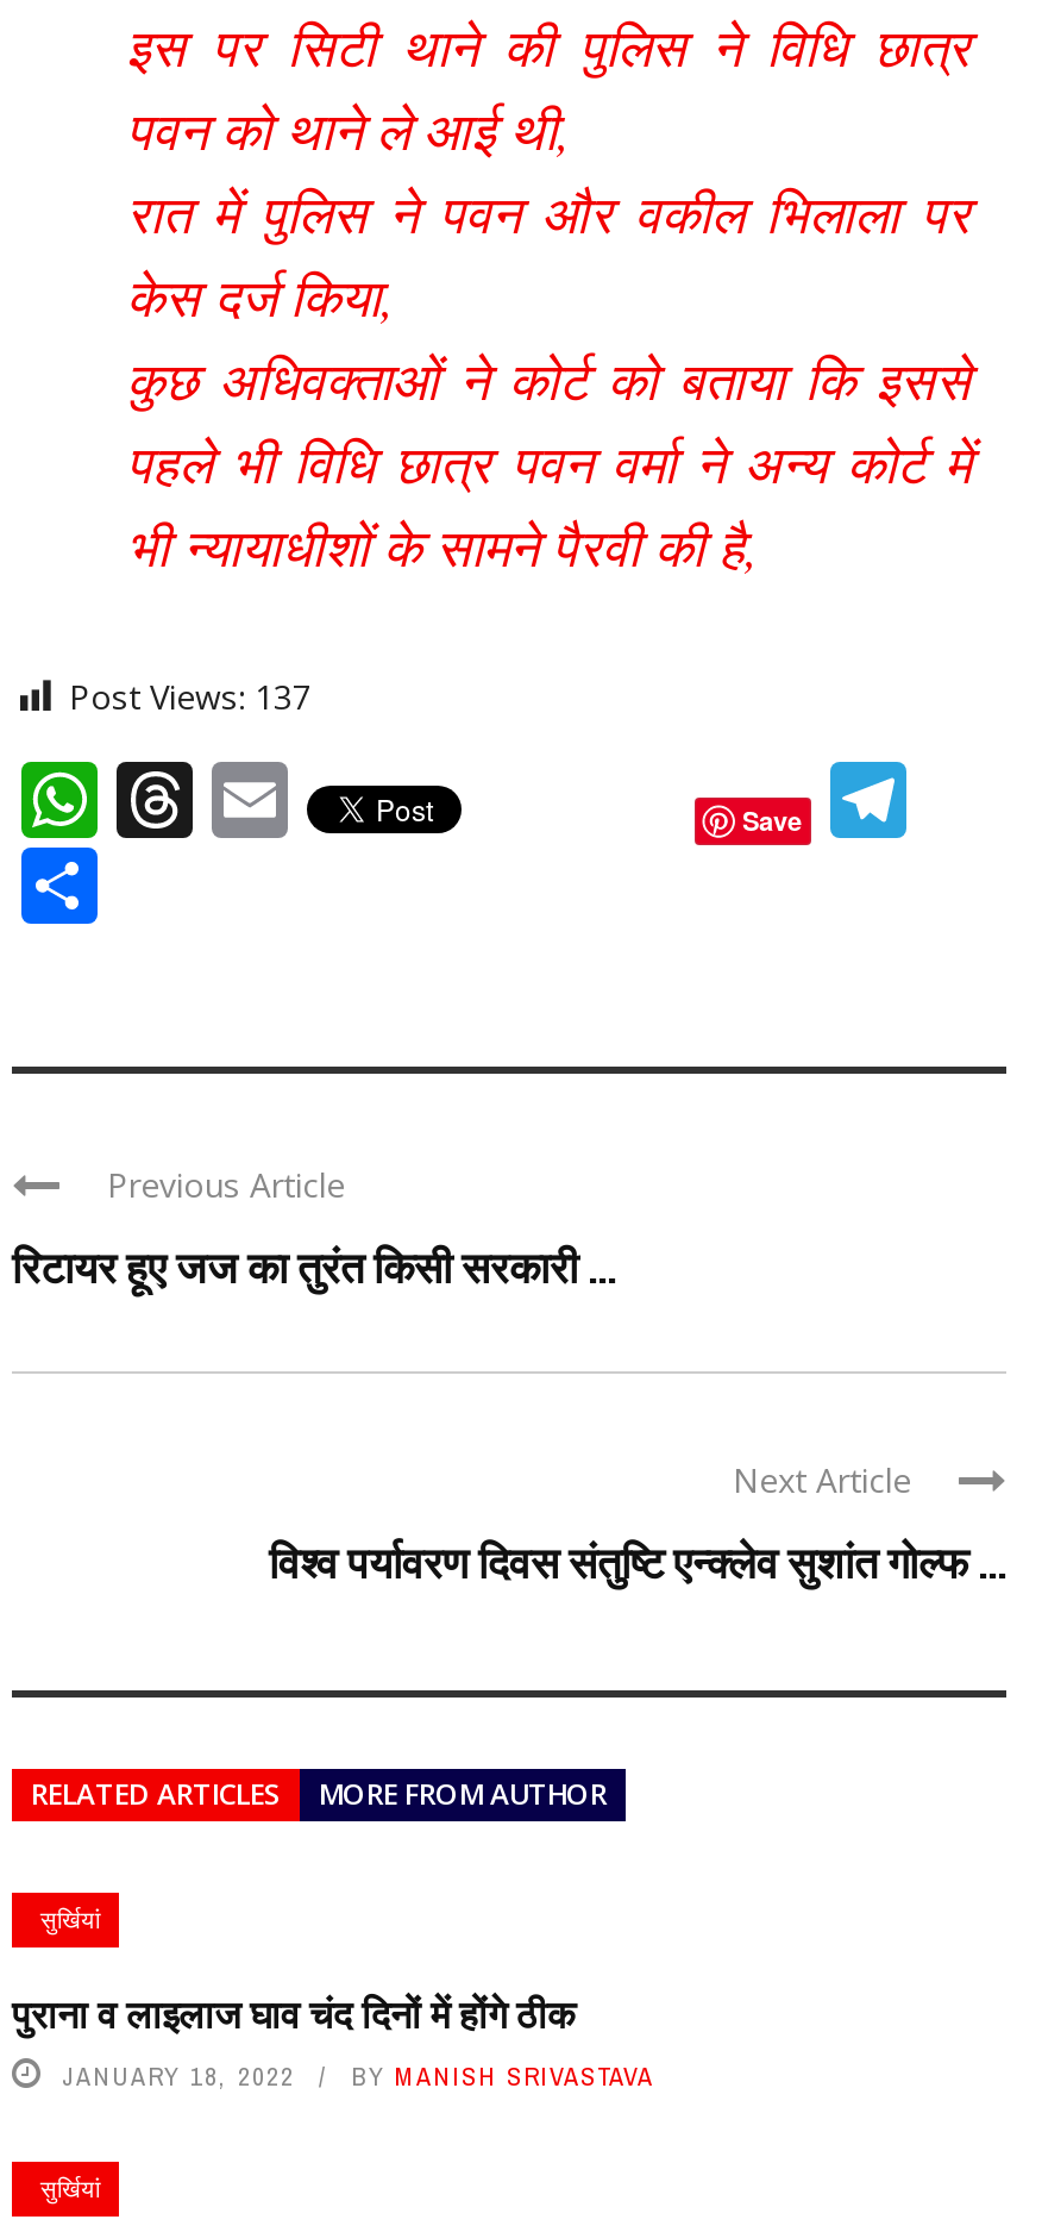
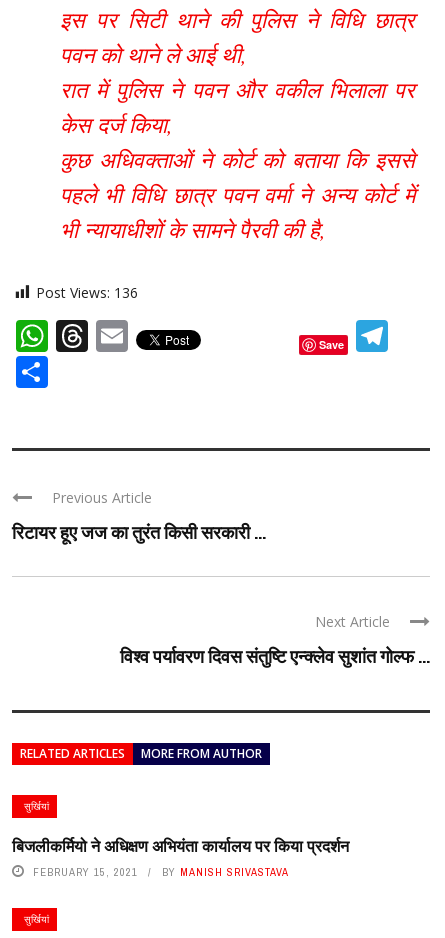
[69,674,312,719] Post Views: 137 -> [36,283,138,302] Post Views: 136
[12,1988,576,2093] पुराना व लाइलाज घाव चंद दिनों में होंगे ठीक | JANUARY 18, 2022 -> [12,835,353,879] बिजलीकर्मियो ने अधिक्षण अभियंता कार्यालय पर किया प्रदर्शन | FEBRUARY 15, 2021

